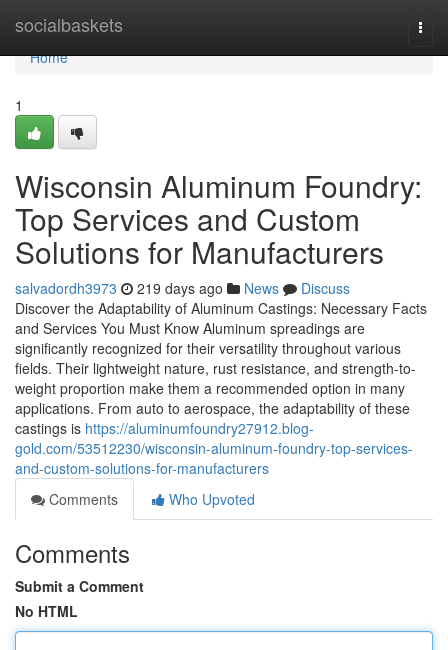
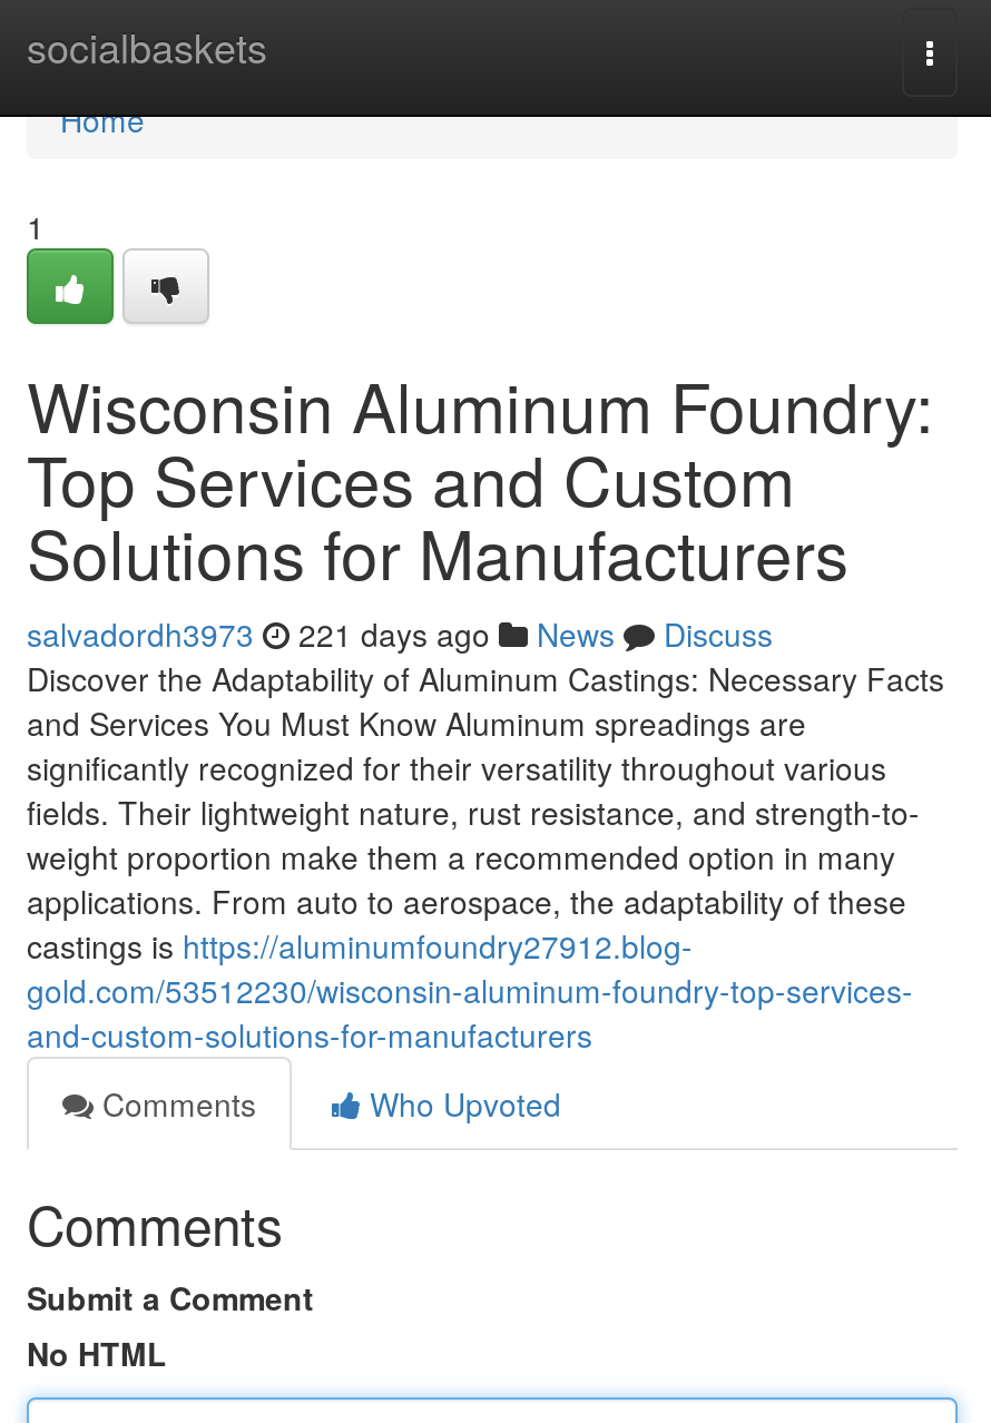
[15,278,350,298] salvadordh3973 219 days ago News Discuss -> [27,611,773,656] salvadordh3973 221 days ago News Discuss

